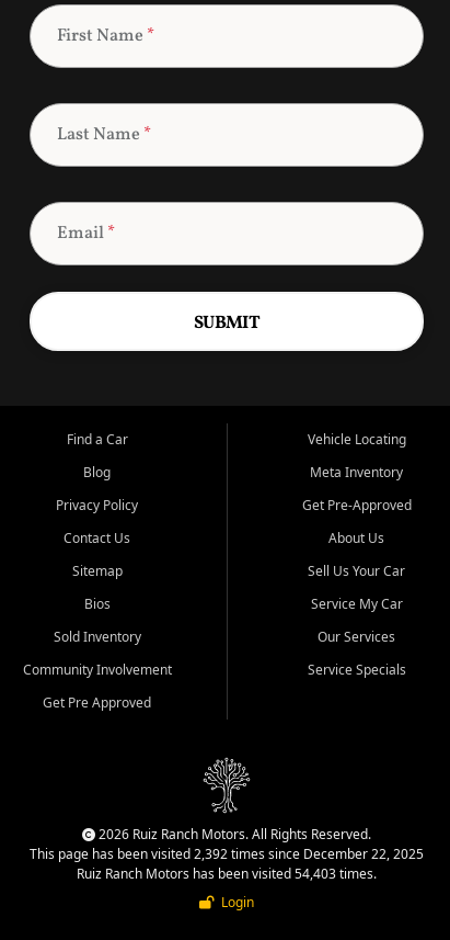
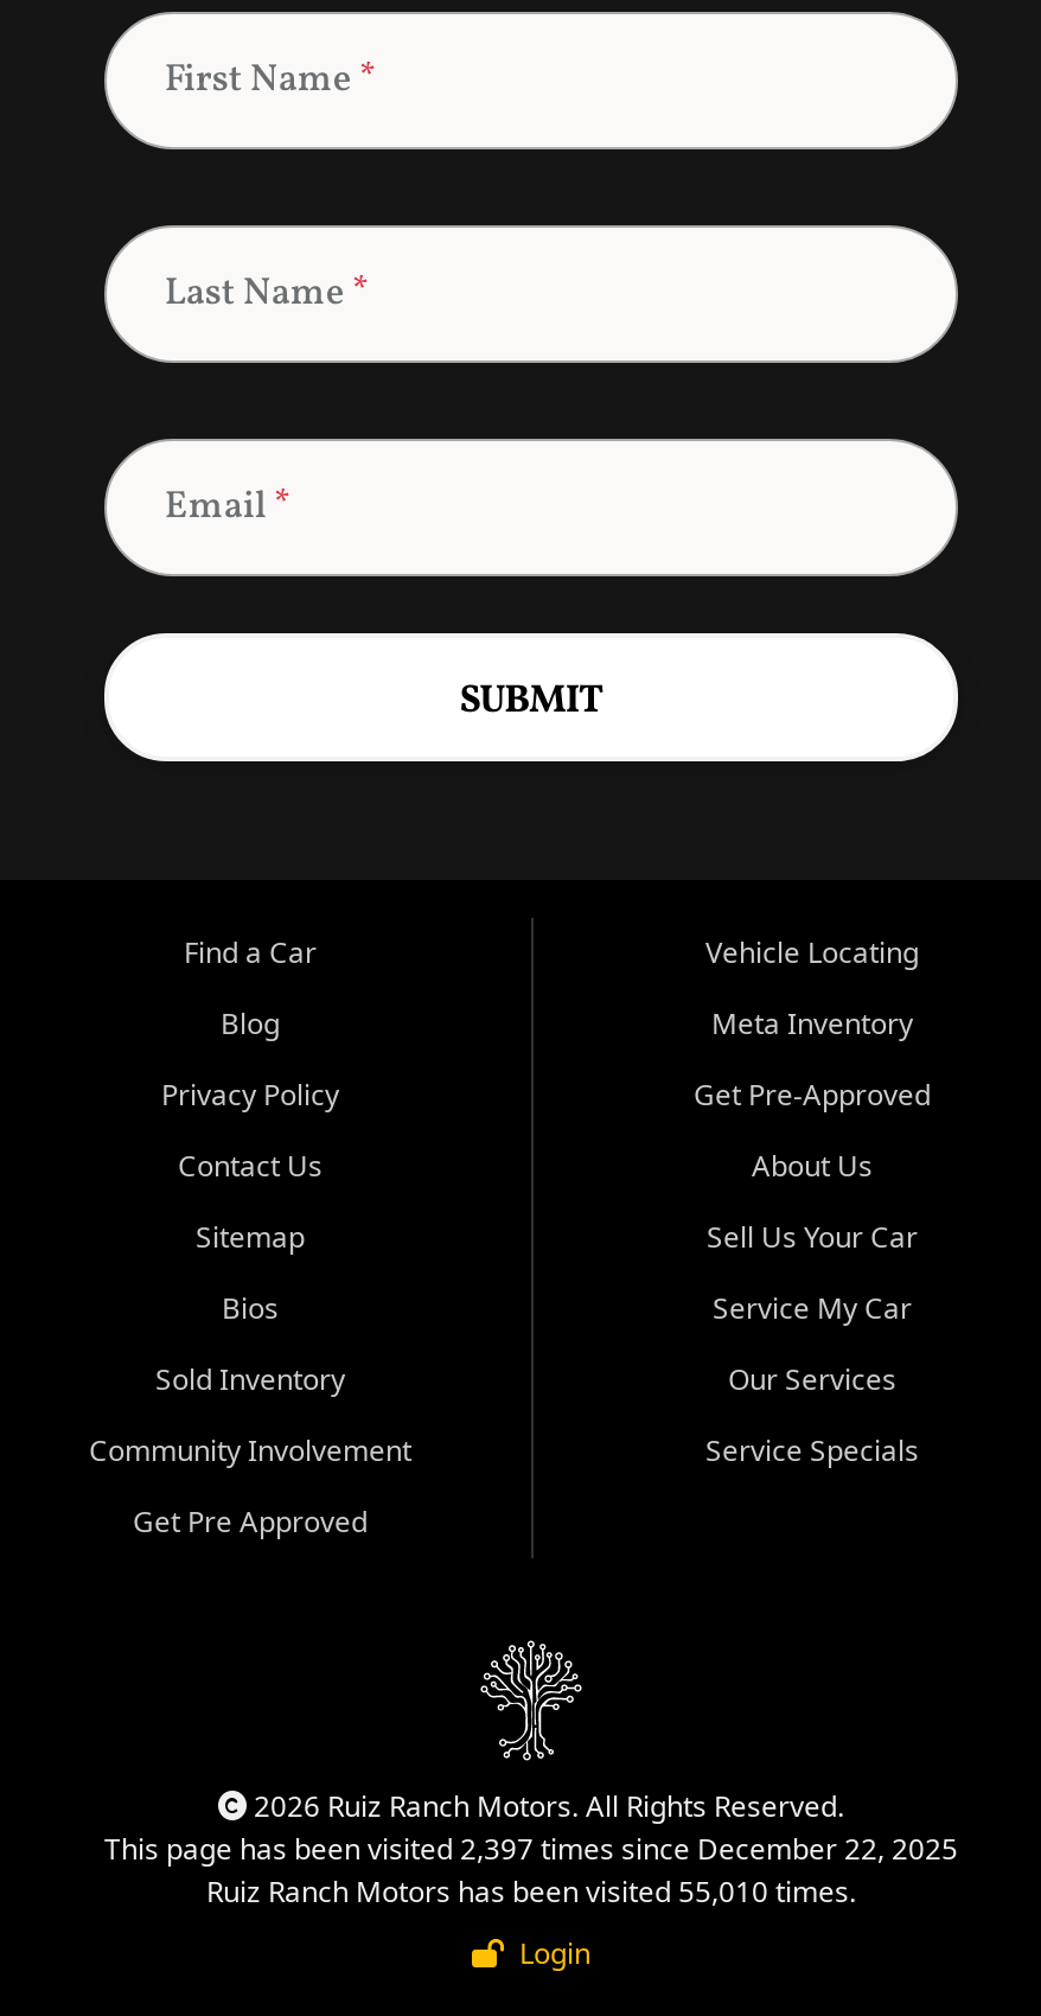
[30,844,424,863] This page has been visited 2,392 times since December 22, 2025 -> [104,1828,958,1869] This page has been visited 2,397 times since December 22, 2025
[77,864,377,883] Ruiz Ranch Motors has been visited 54,403 times. -> [206,1871,856,1911] Ruiz Ranch Motors has been visited 55,010 times.

